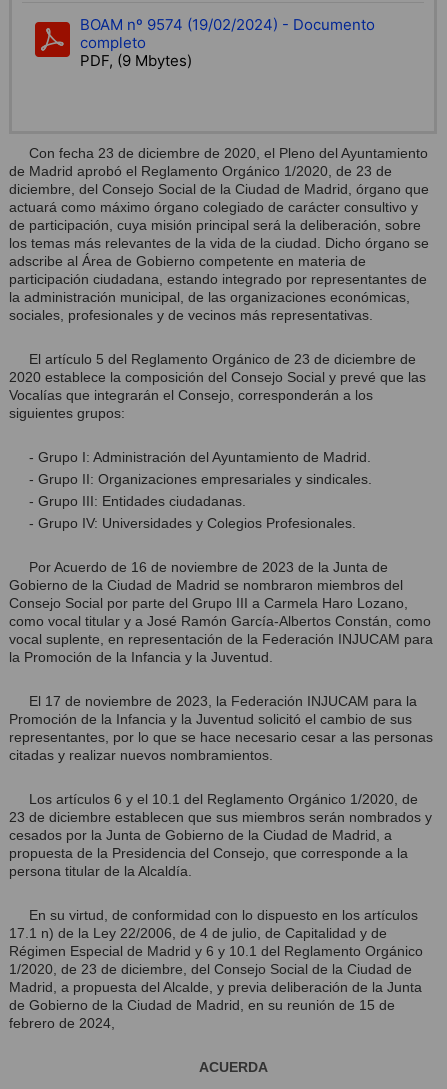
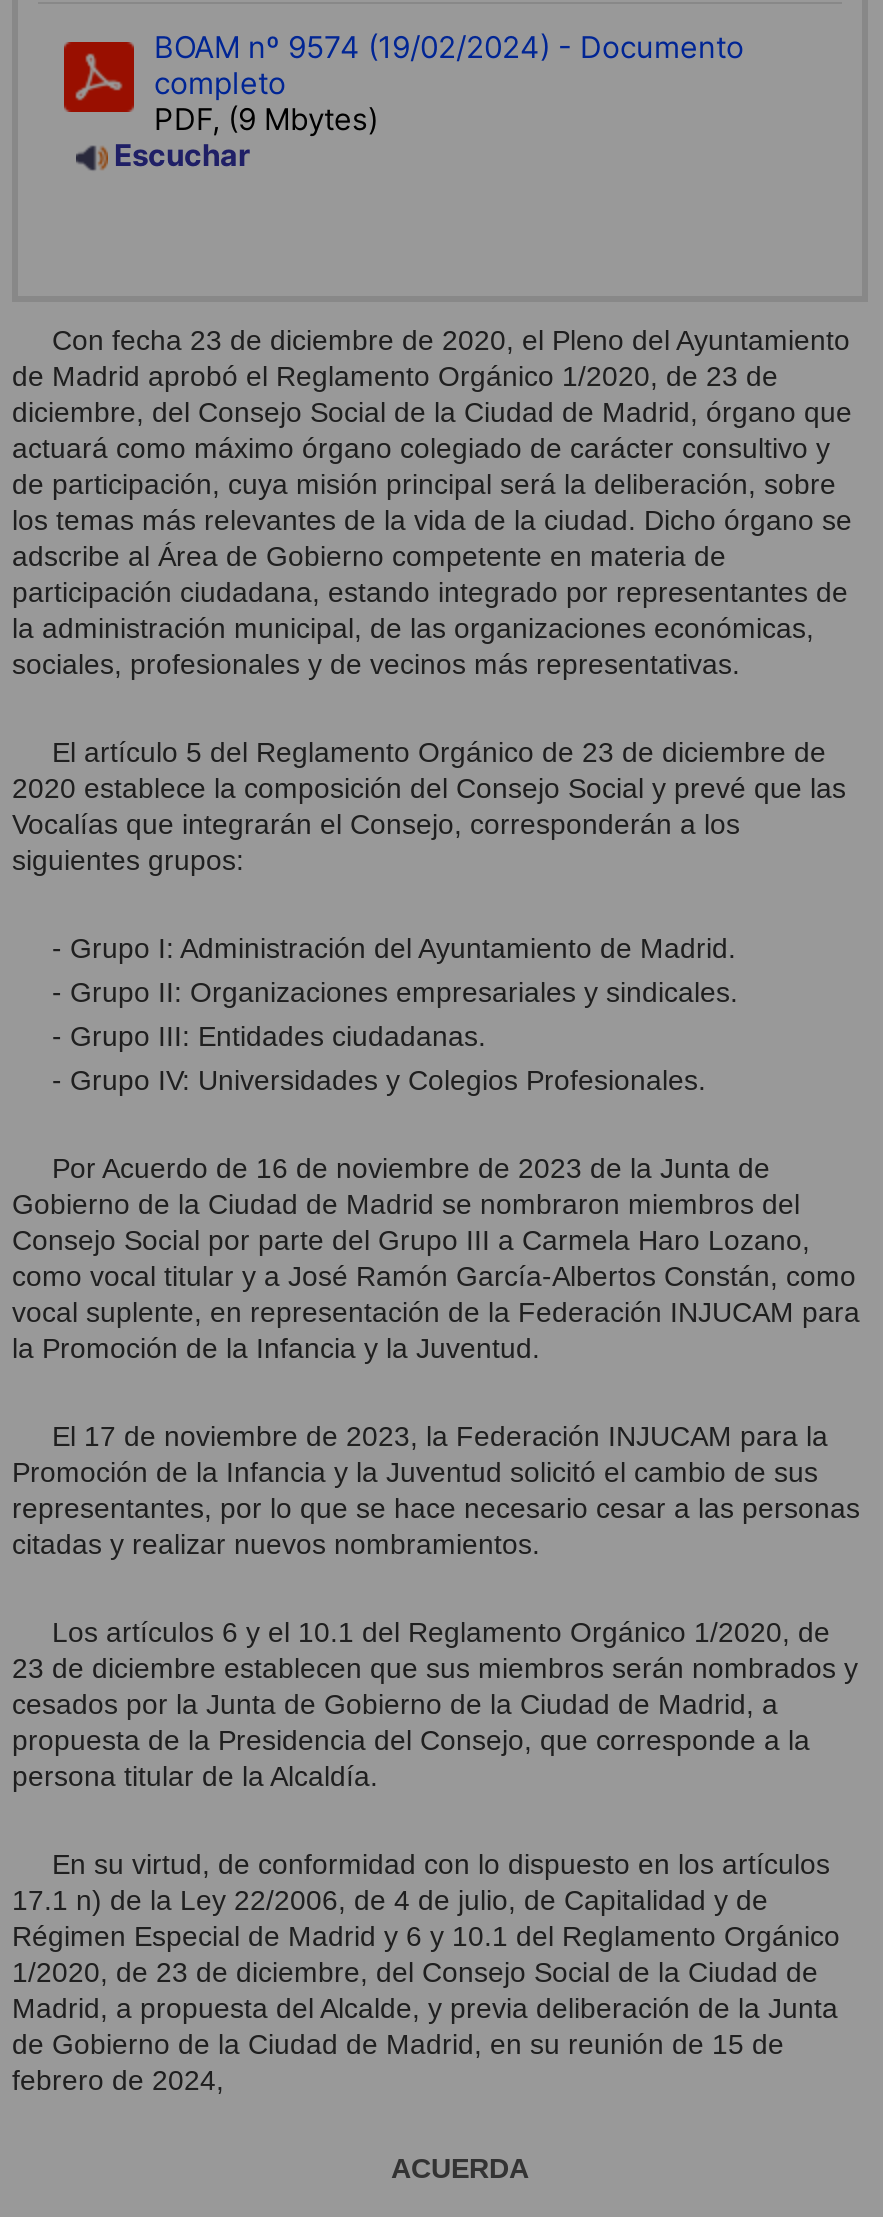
none -> [108,137,250,175] Escuchar

